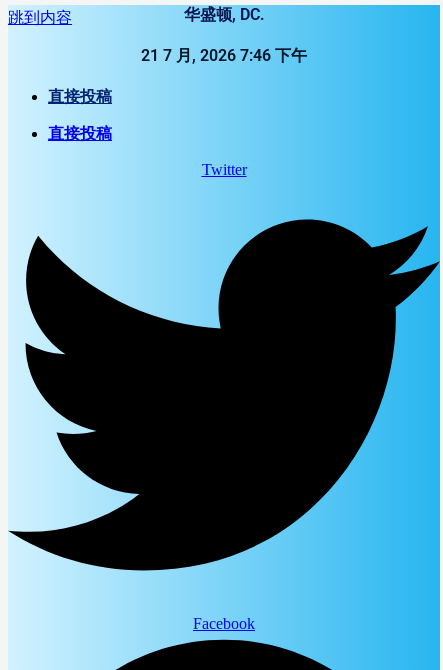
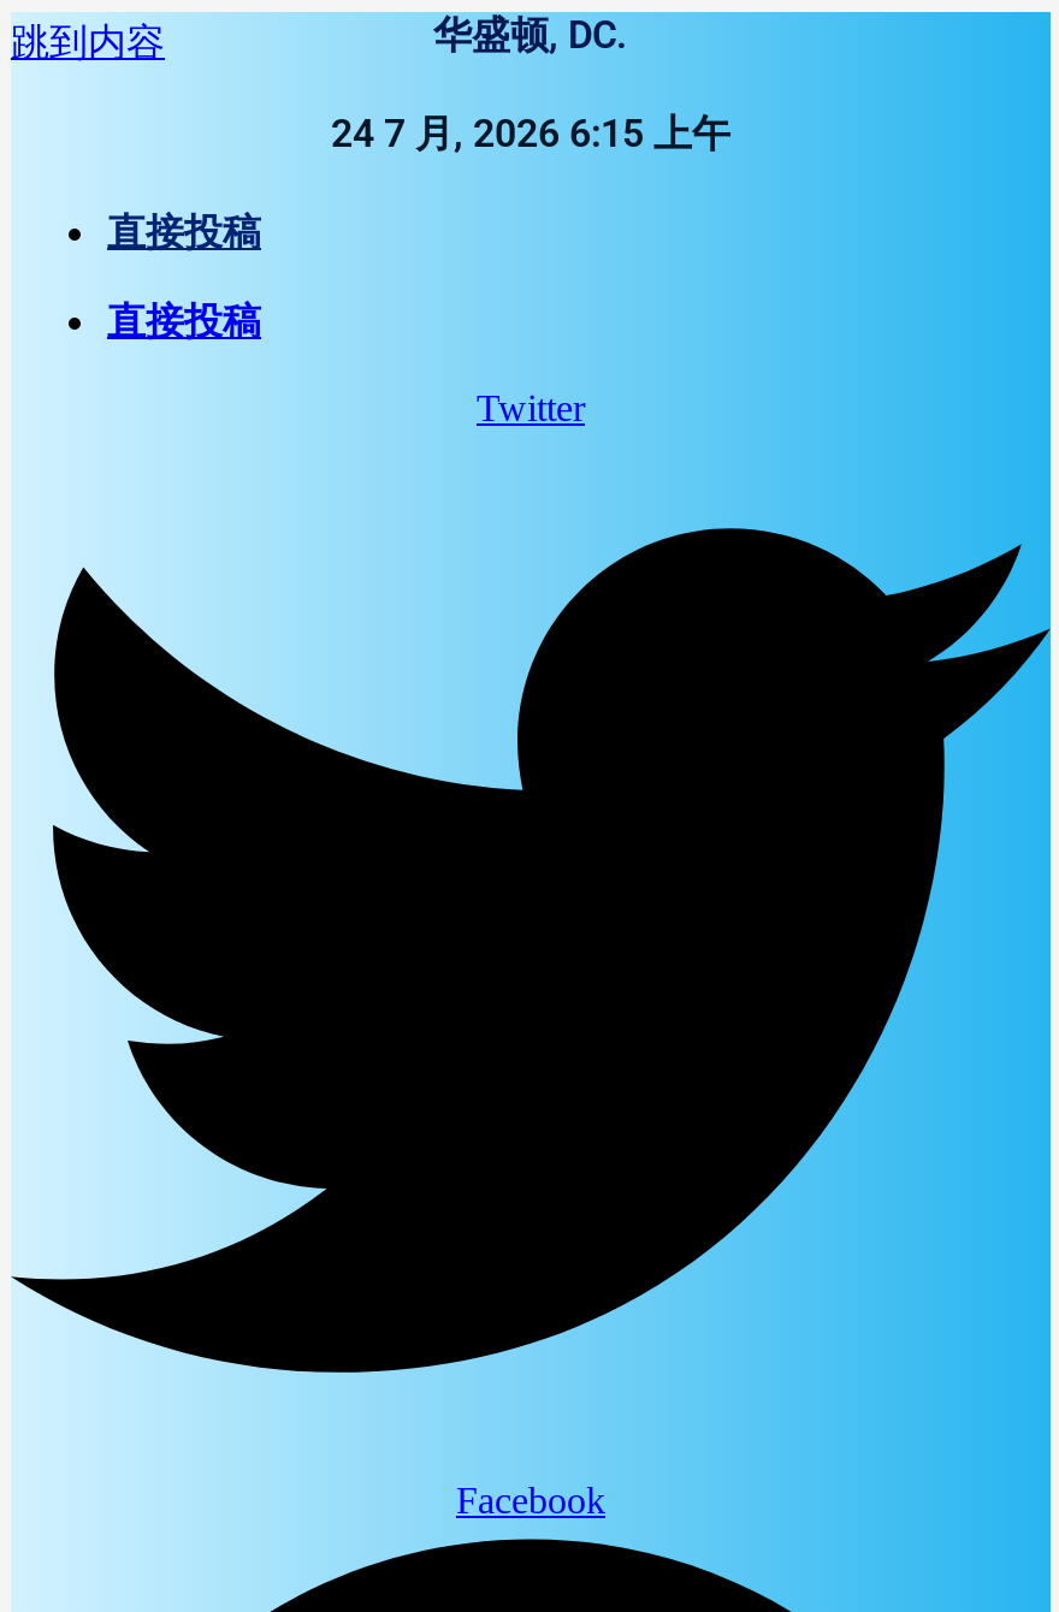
[141,46,307,65] 21 7 月, 2026 7:46 下午 -> [331,111,730,156] 24 7 月, 2026 6:15 上午

